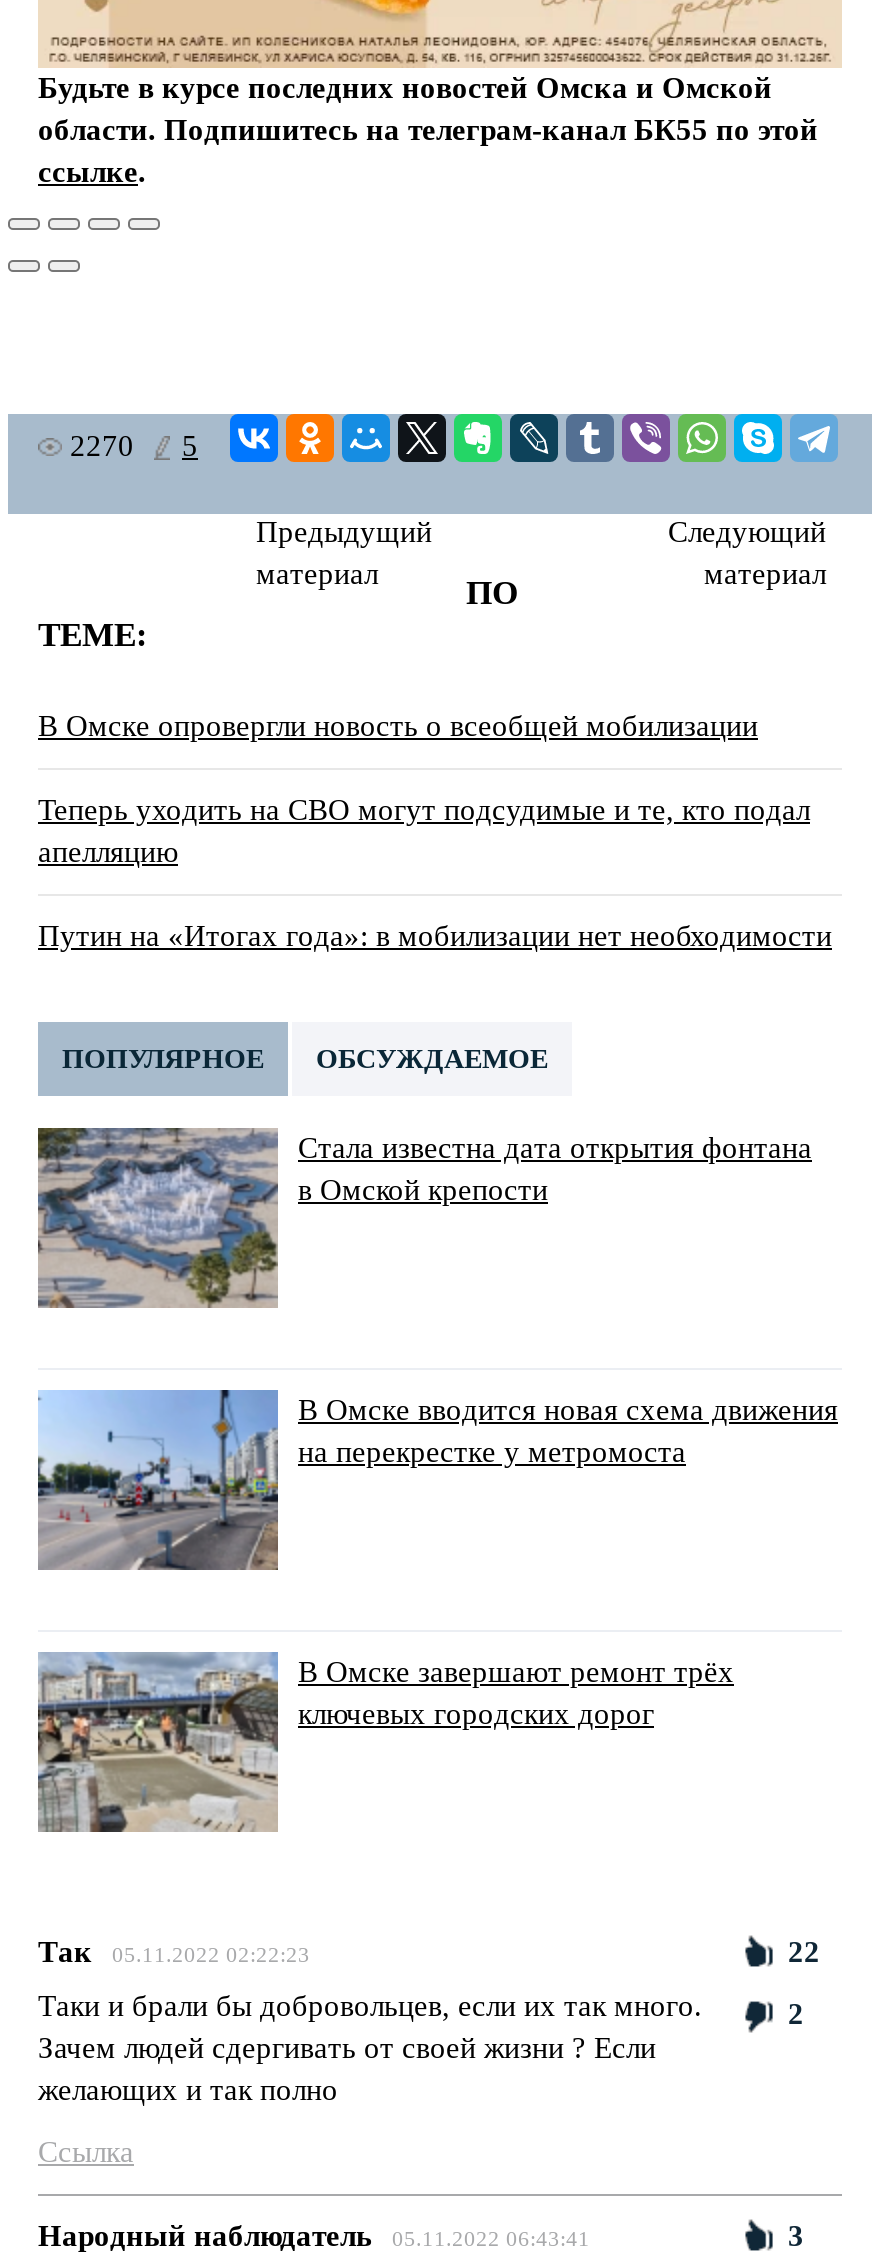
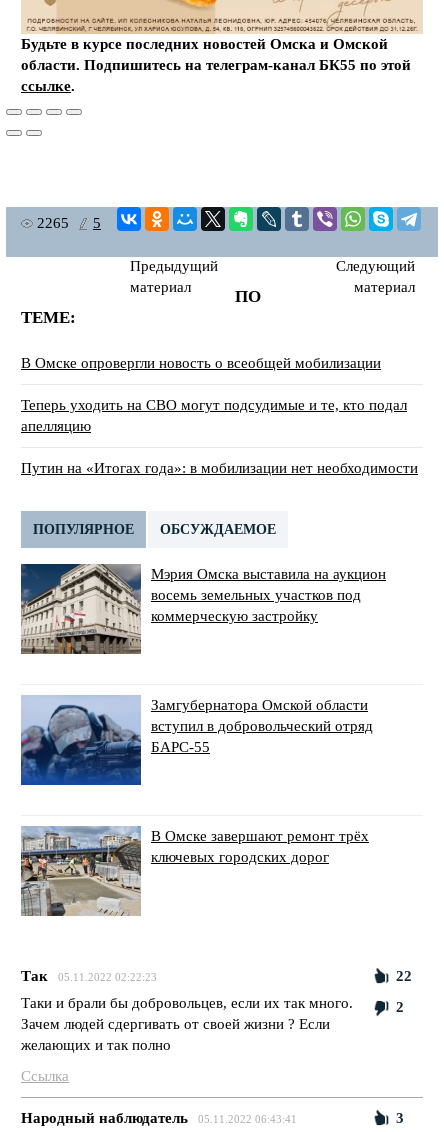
[70,430,198,462] 2270 5 -> [37,215,101,231] 2265 5
[36,1126,812,1310] [image] | Стала известна дата открытия фонтана | в Омской крепости -> [20,563,386,655] [image] | Мэрия Омска выставила на аукцион | восемь земельных участков под | коммерческую застройку
[36,1388,838,1572] [image] | В Омске вводится новая схема движения | на перекрестке у метромоста -> [20,695,373,786] [image] | Замгубернатора Омской области | вступил в добровольческий отряд | БАРС-55

